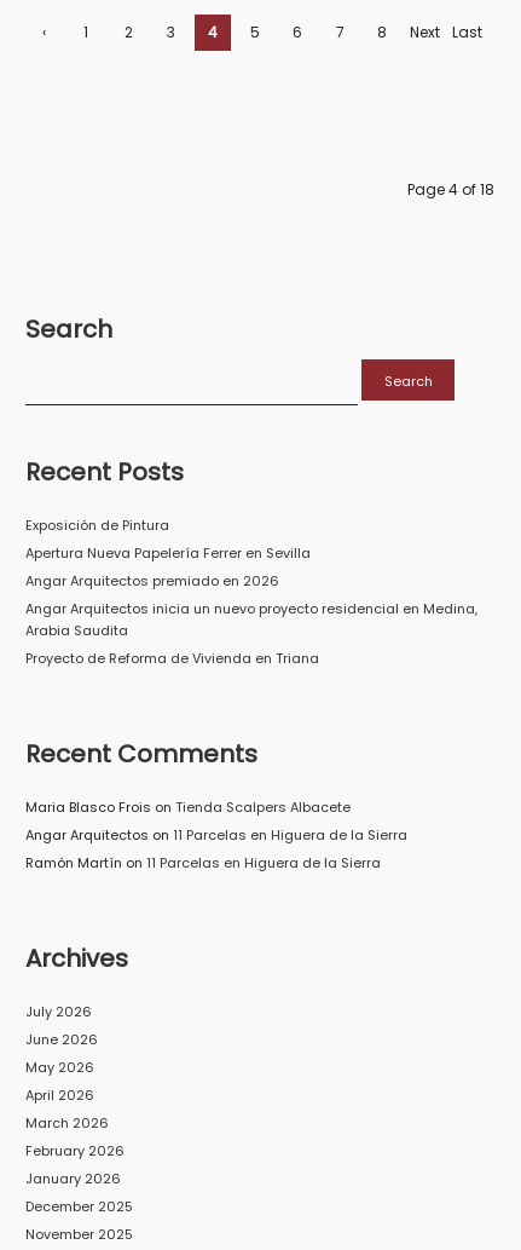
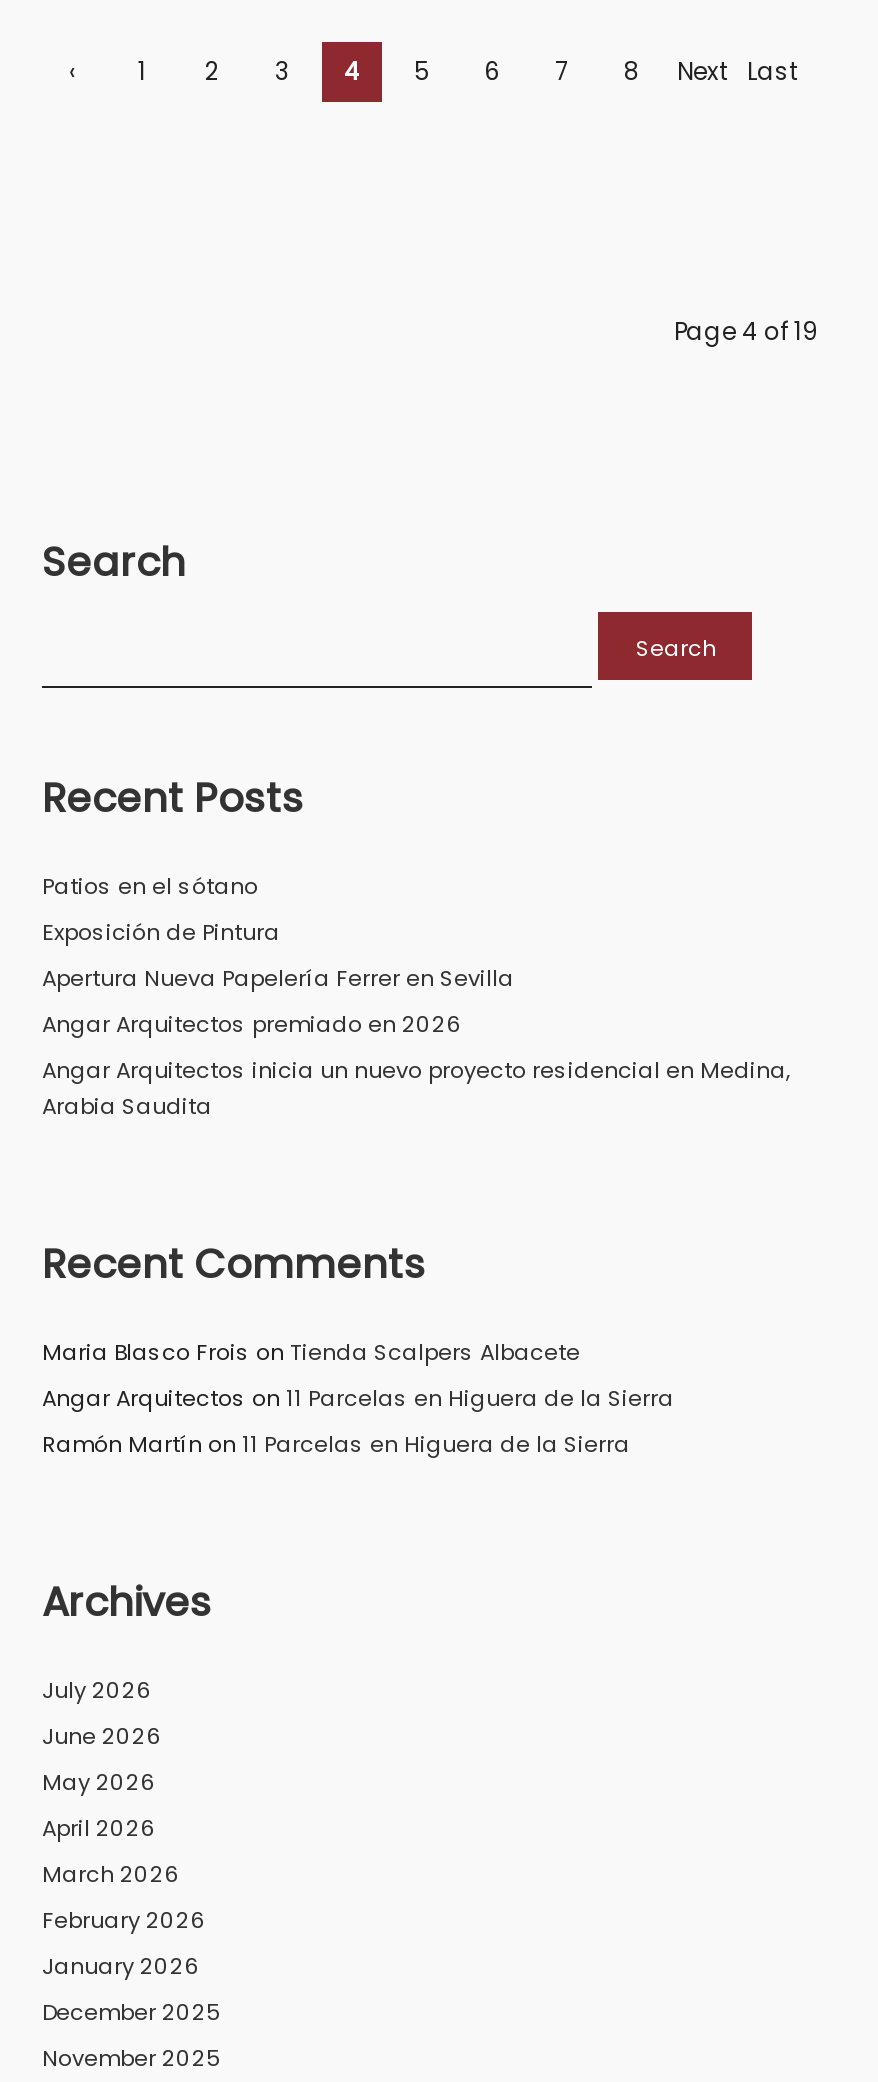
[407,179,494,200] Page 4 of 18 -> [674,314,818,348] Page 4 of 19
none -> [42,869,258,901] Patios en el sótano
moved [25,515,477,640] -> [42,915,790,1121]: Exposición de Pintura | Apertura Nueva Papelería Ferrer en Sevilla | Angar Arquitectos premiado en 2026 | Angar Arquitectos inicia un nuevo proyecto residencial en Medina, | Arabia Saudita
[25,648,319,668] Proyecto de Reforma de Vivienda en Triana -> none

